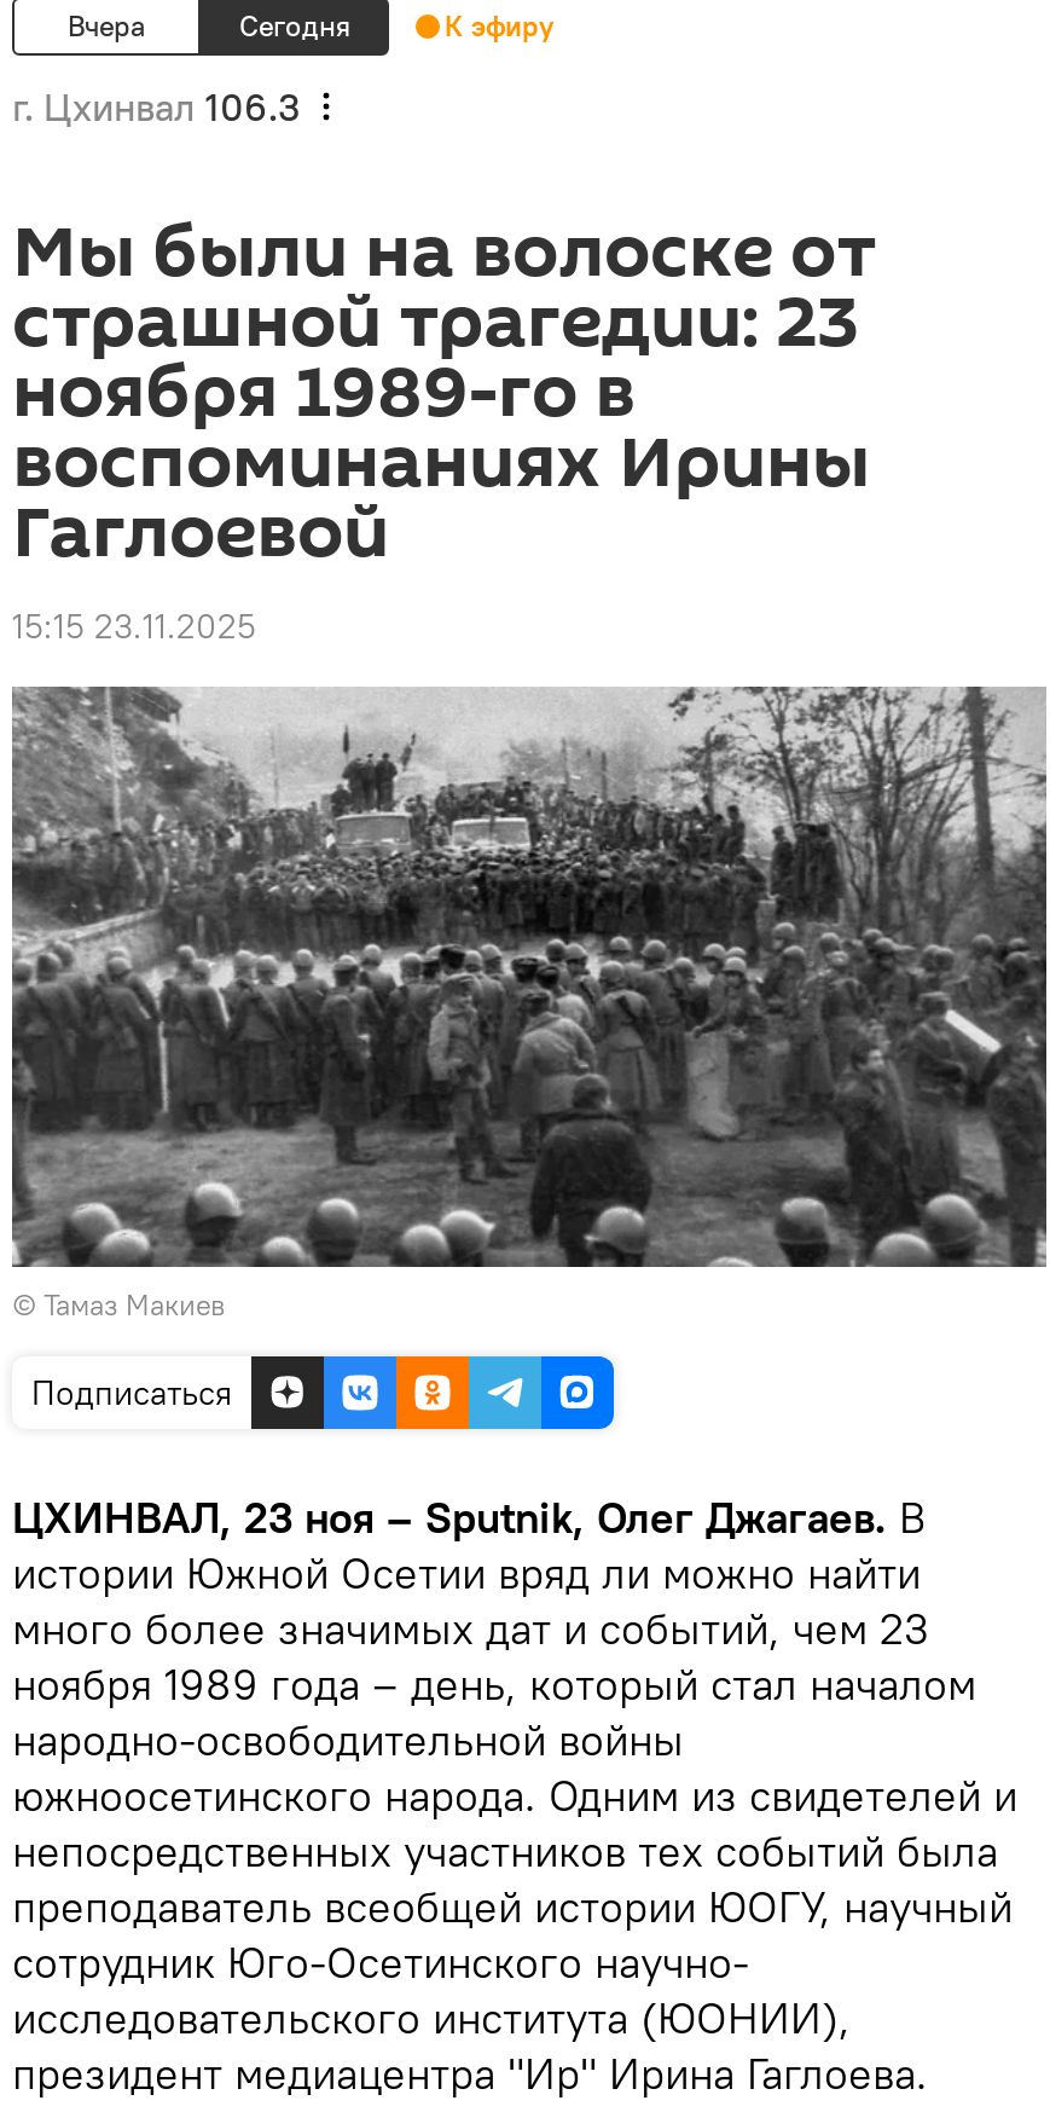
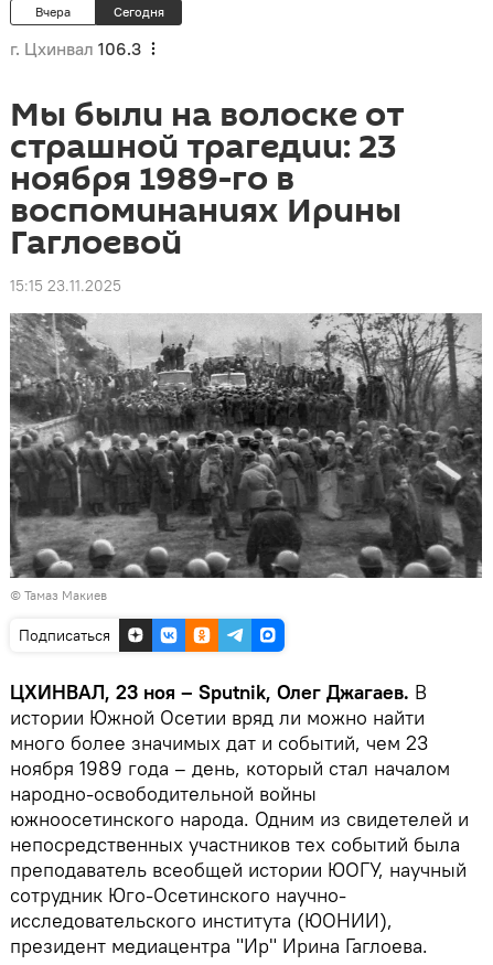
[445,7,553,44] К эфиру -> none

